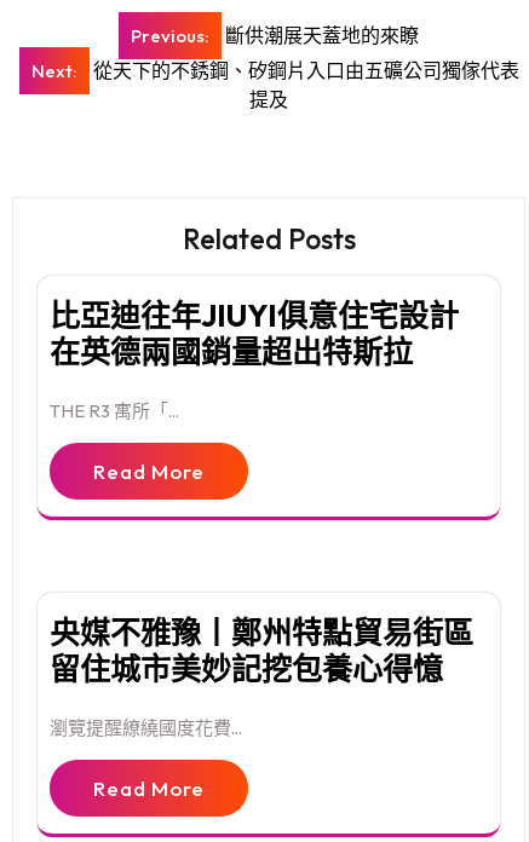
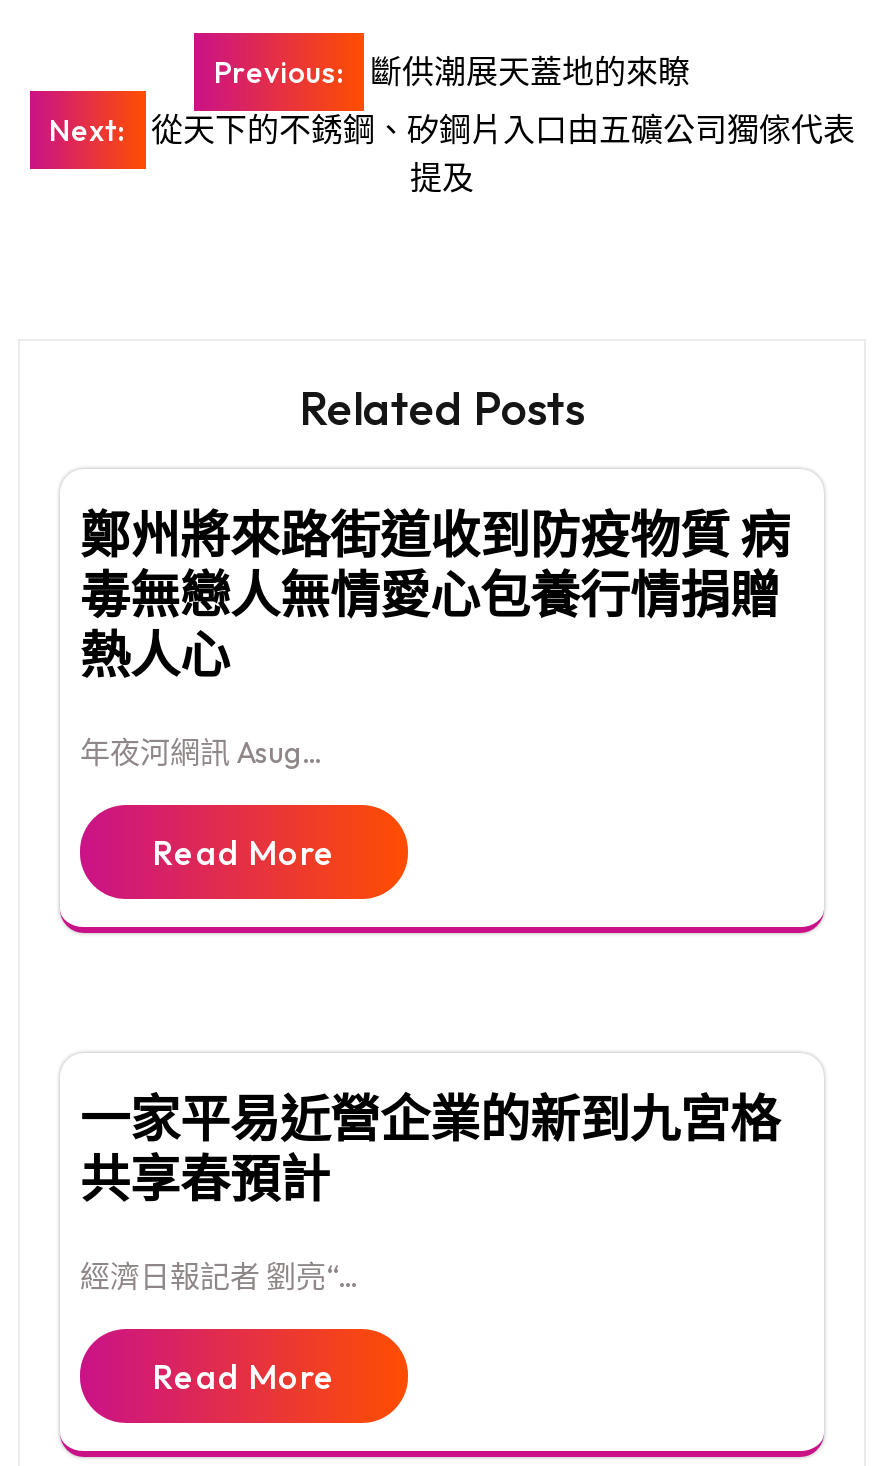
[50,296,459,371] 比亞迪往年JIUYI俱意住宅設計 | 在英德兩國銷量超出特斯拉 -> [80,502,790,686] 鄭州將來路街道收到防疫物質 病 | 毒無戀人無情愛心包養行情捐贈 | 熱人心
[50,399,179,422] THE R3 寓所「... -> [80,732,320,770] 年夜河網訊 Asug...
[50,613,473,688] 央媒不雅豫丨鄭州特點貿易街區 | 留住城市美妙記挖包養心得憶 -> [80,1086,780,1210] 一家平易近營企業的新到九宮格 | 共享春預計
[50,716,242,739] 瀏覽提醒繚繞國度花費... -> [80,1256,356,1294] 經濟日報記者 劉亮“...

